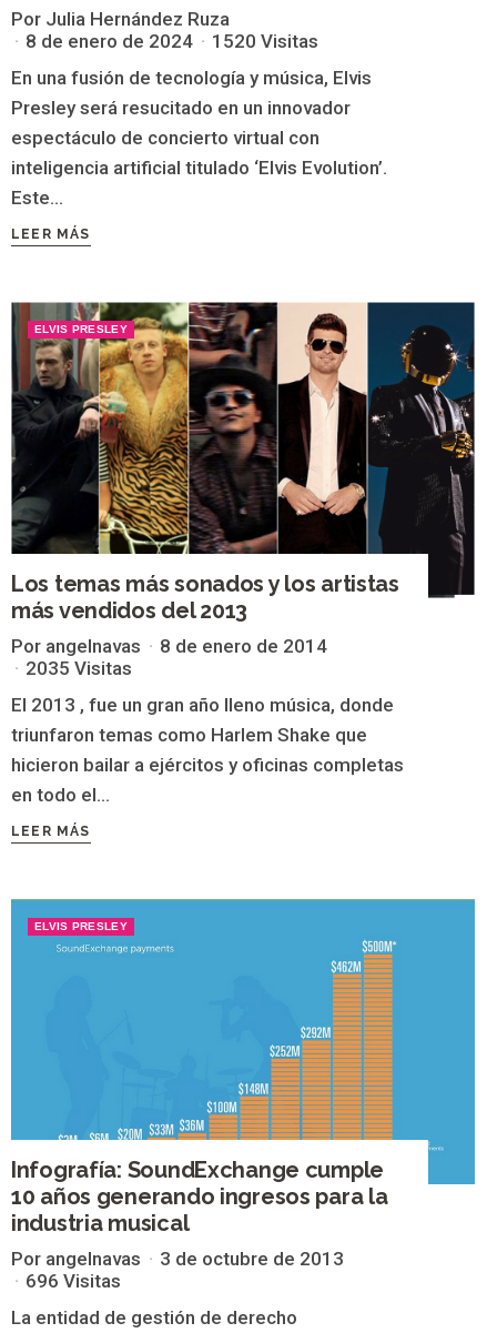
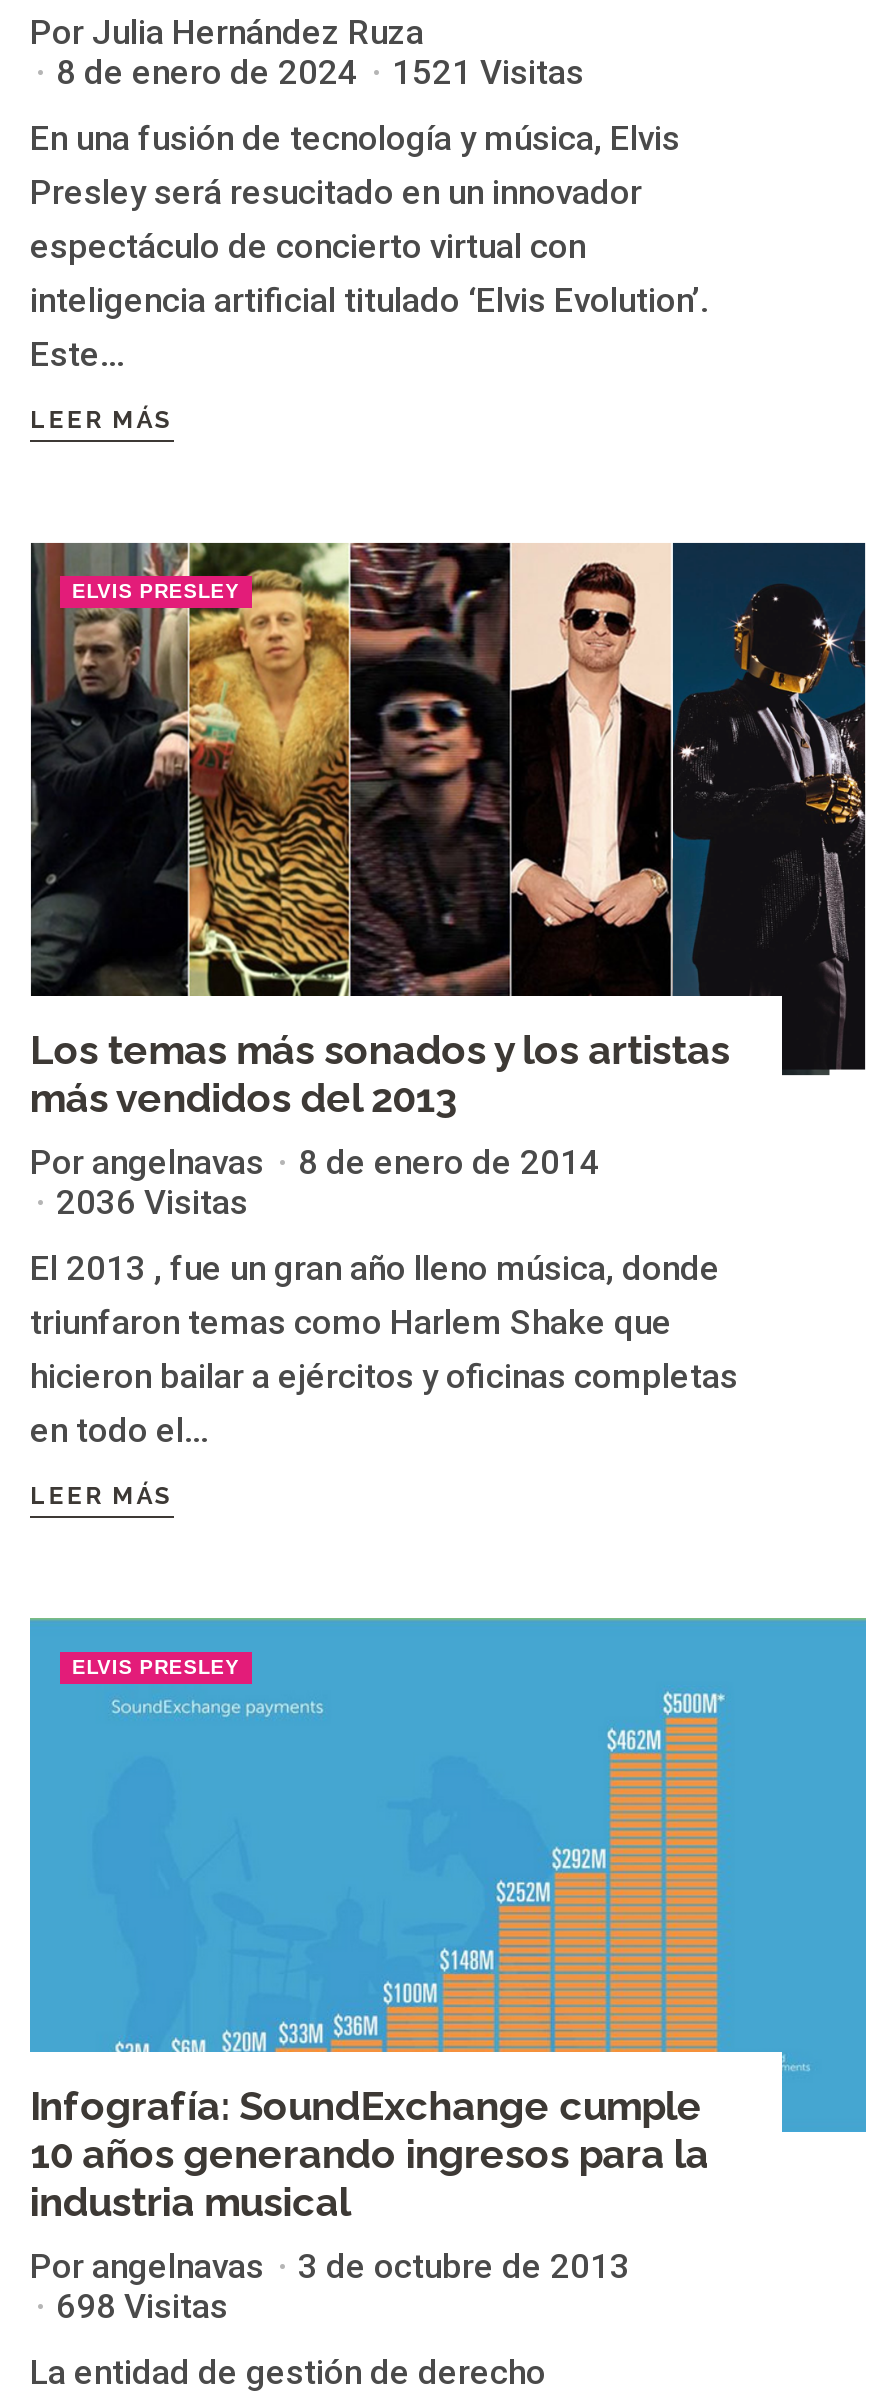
[26,30,318,52] 8 de enero de 2024 1520 Visitas -> [56,51,584,91] 8 de enero de 2024 1521 Visitas
[26,657,132,679] 2035 Visitas -> [56,1182,248,1222] 2036 Visitas
[26,1270,121,1292] 696 Visitas -> [56,2287,228,2327] 698 Visitas

